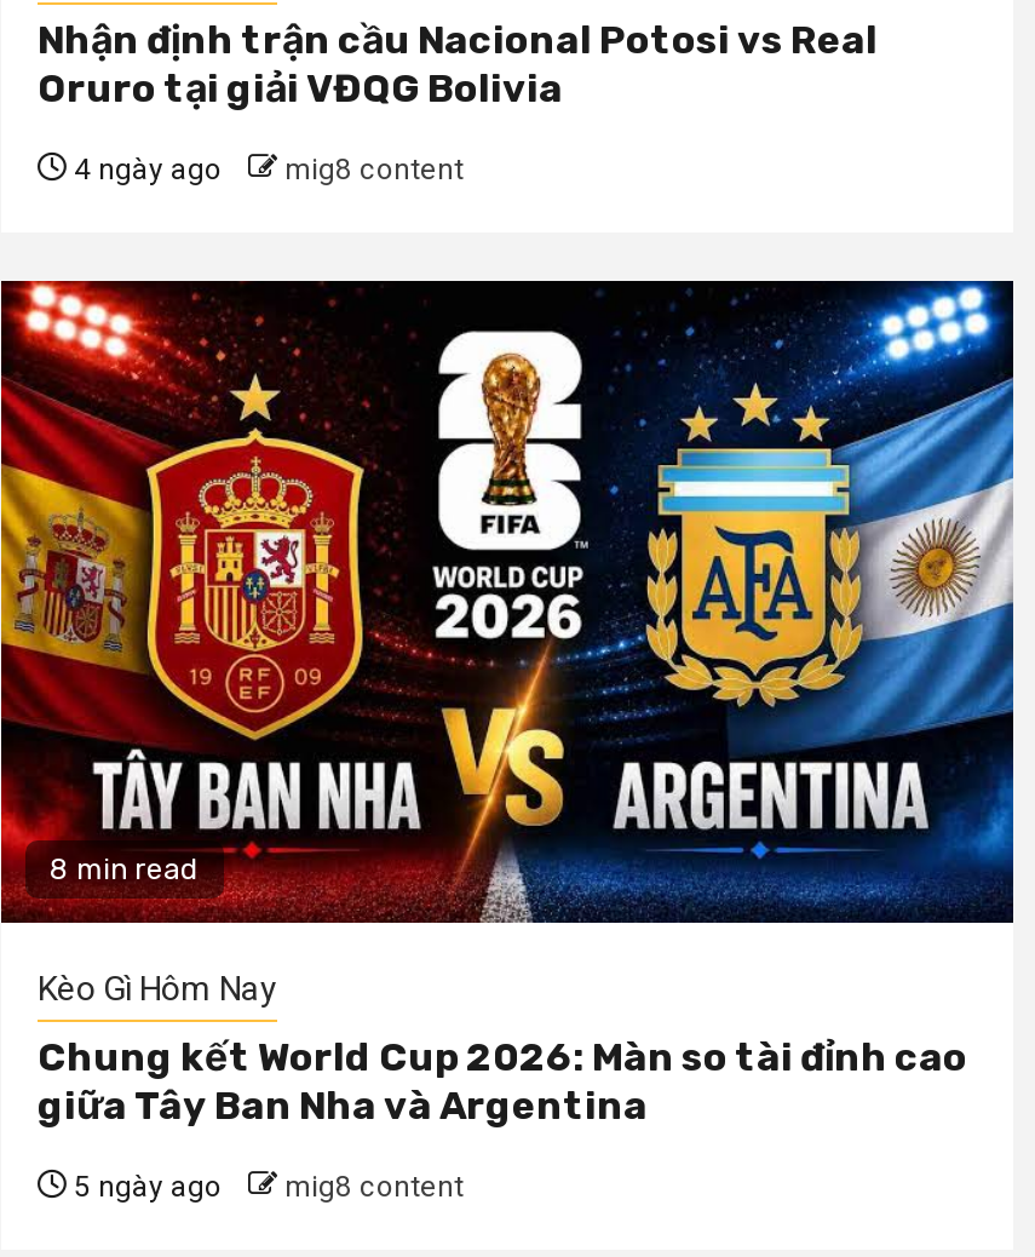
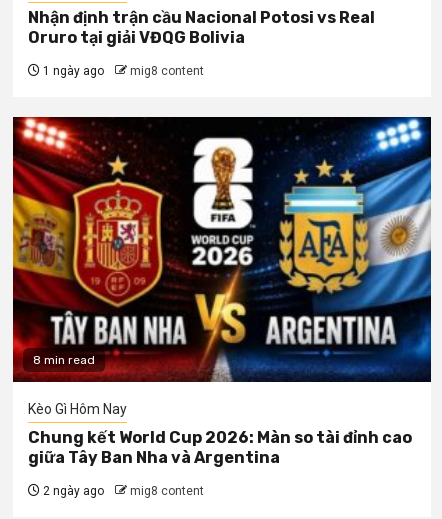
[67,152,464,186] 4 ngày ago mig8 content -> [40,64,204,78] 1 ngày ago mig8 content
[67,1169,464,1203] 5 ngày ago mig8 content -> [40,484,204,498] 2 ngày ago mig8 content

